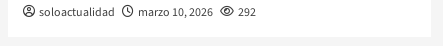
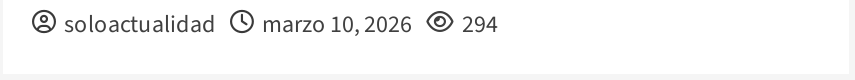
[38,4,255,21] soloactualidad marzo 10, 2026 292 -> [64,8,498,42] soloactualidad marzo 10, 2026 294

